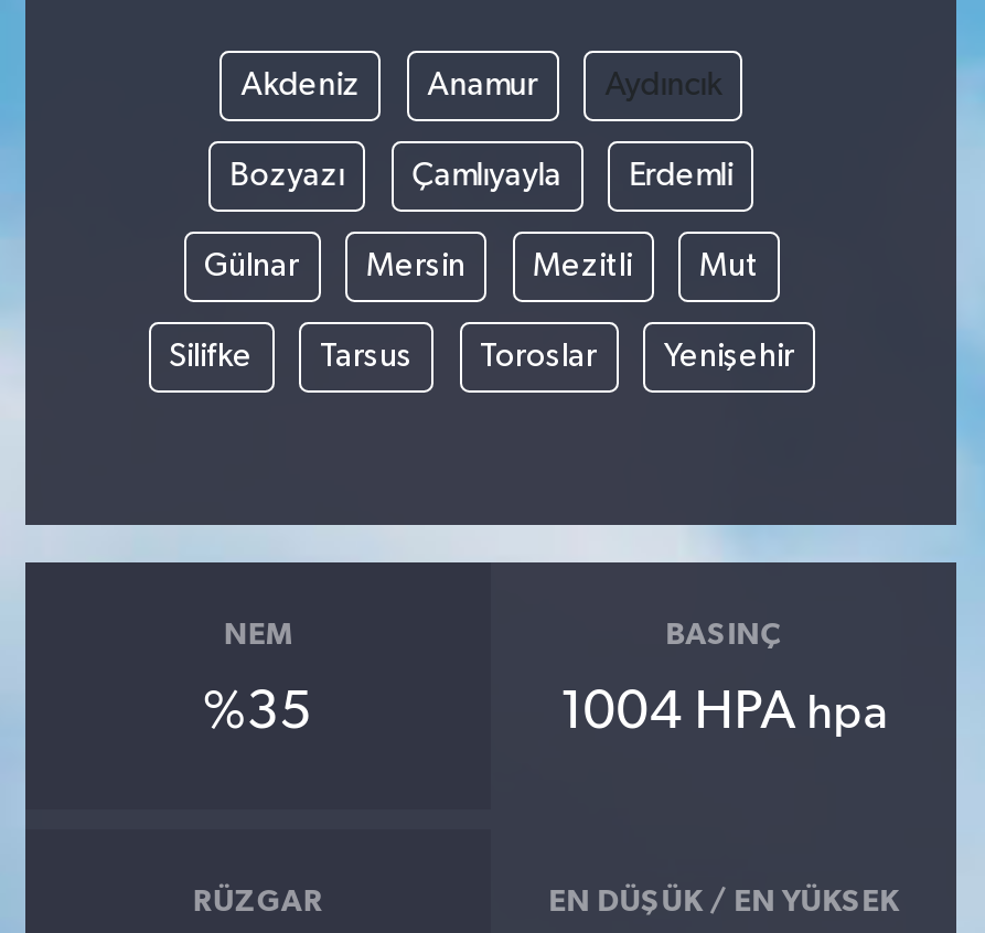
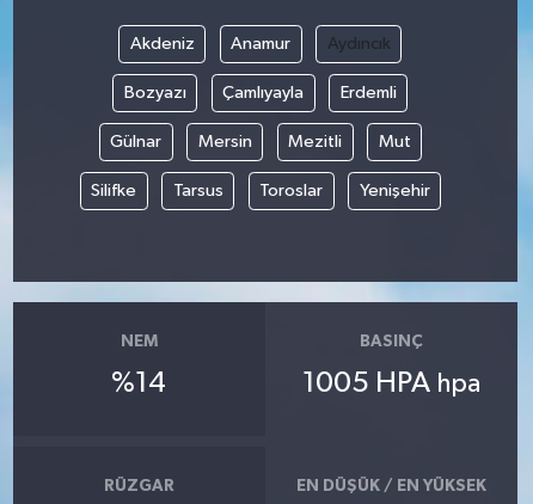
[203,685,313,738] %35 -> [112,369,167,397] %14
[559,685,888,738] 1004 HPA hpa -> [302,369,481,397] 1005 HPA hpa

